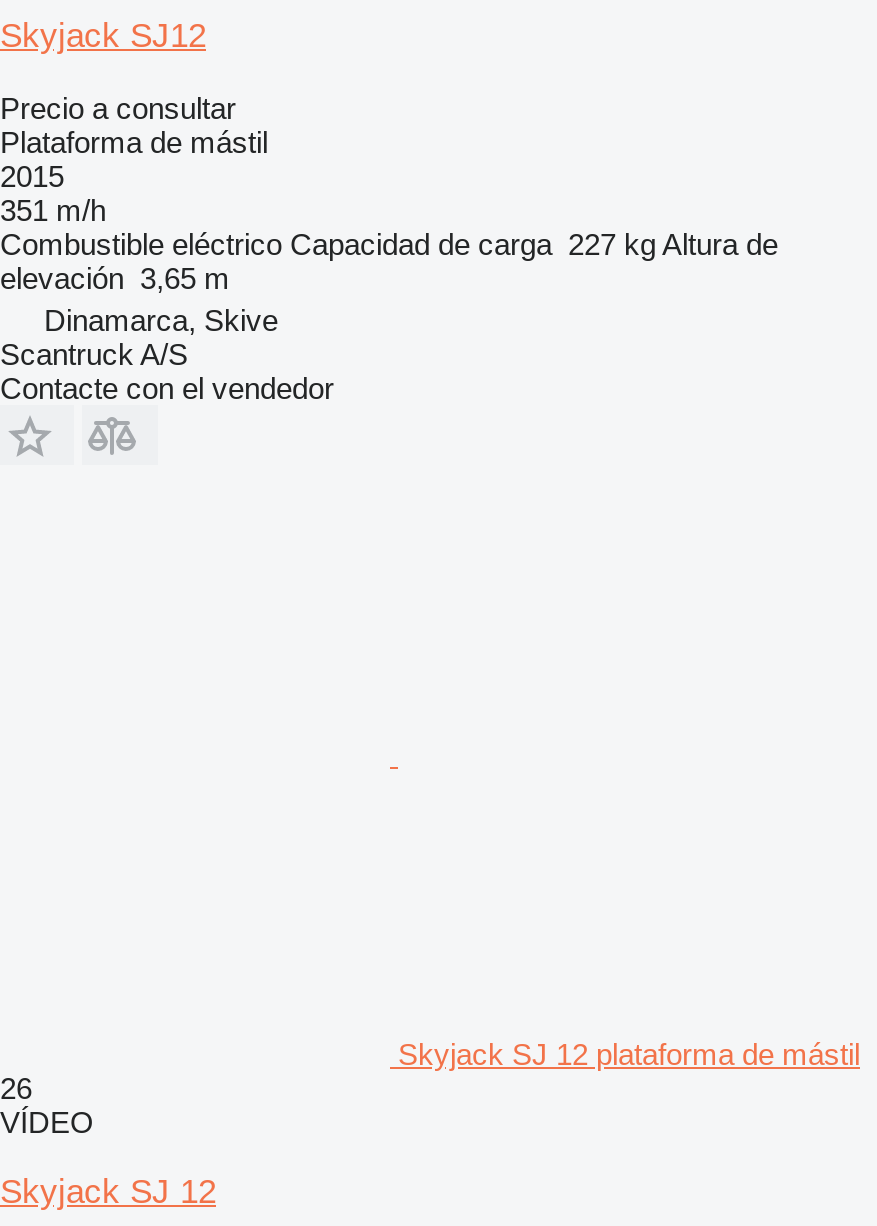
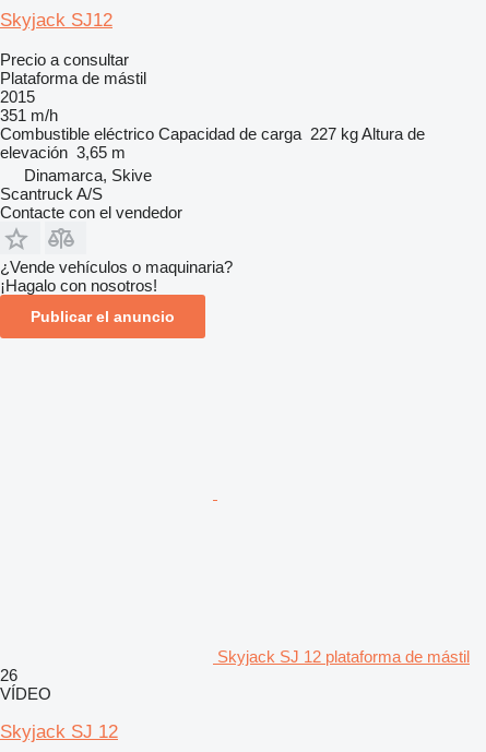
none -> [0,257,233,325] ¿Vende vehículos o maquinaria? | ¡Hagalo con nosotros! | Publicar el anuncio

